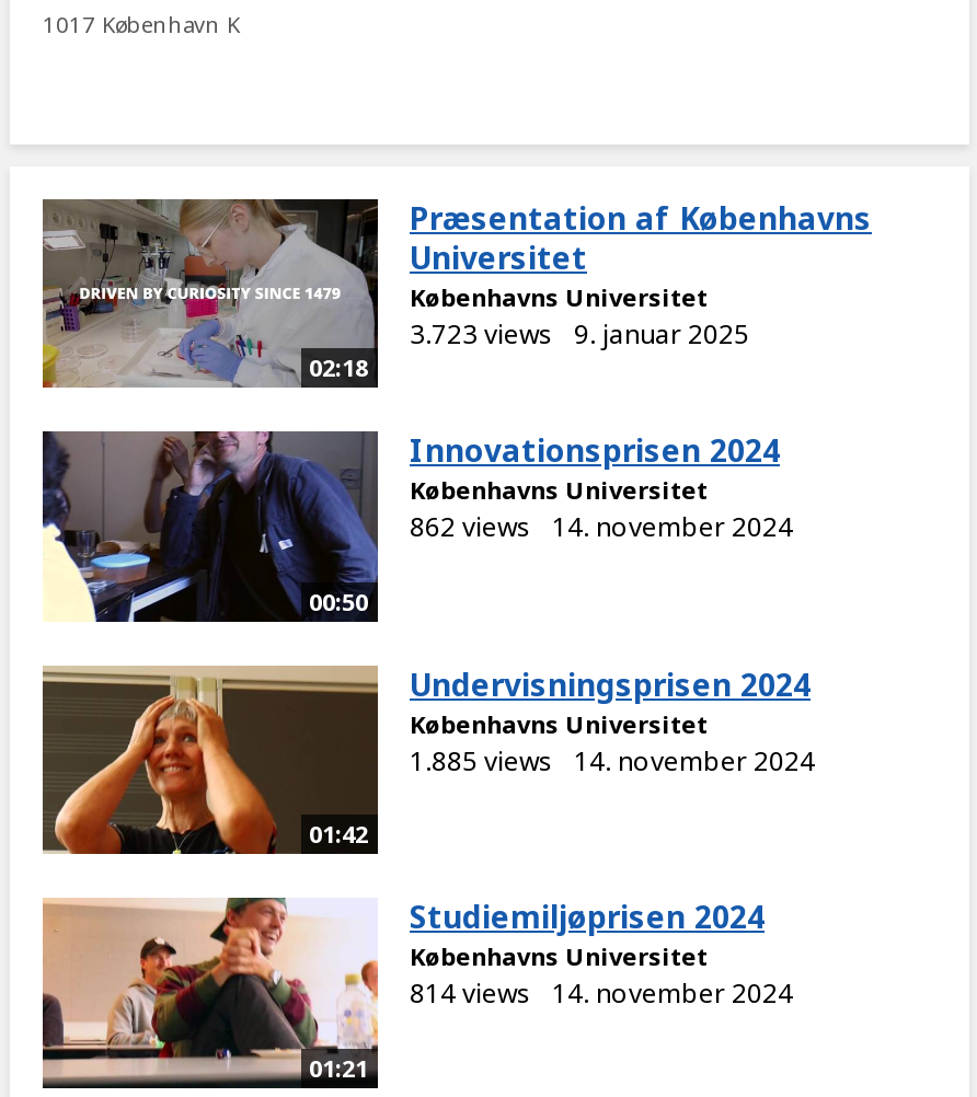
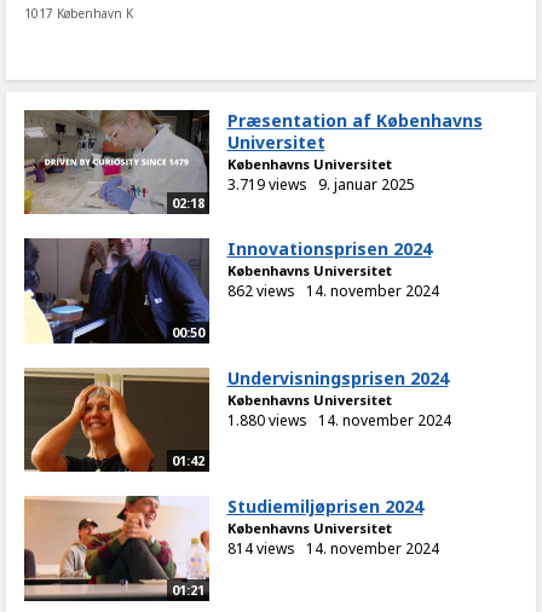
[410,315,749,353] 3.723 views 9. januar 2025 -> [227,174,414,195] 3.719 views 9. januar 2025
[410,742,815,779] 1.885 views 14. november 2024 -> [227,410,451,430] 1.880 views 14. november 2024

